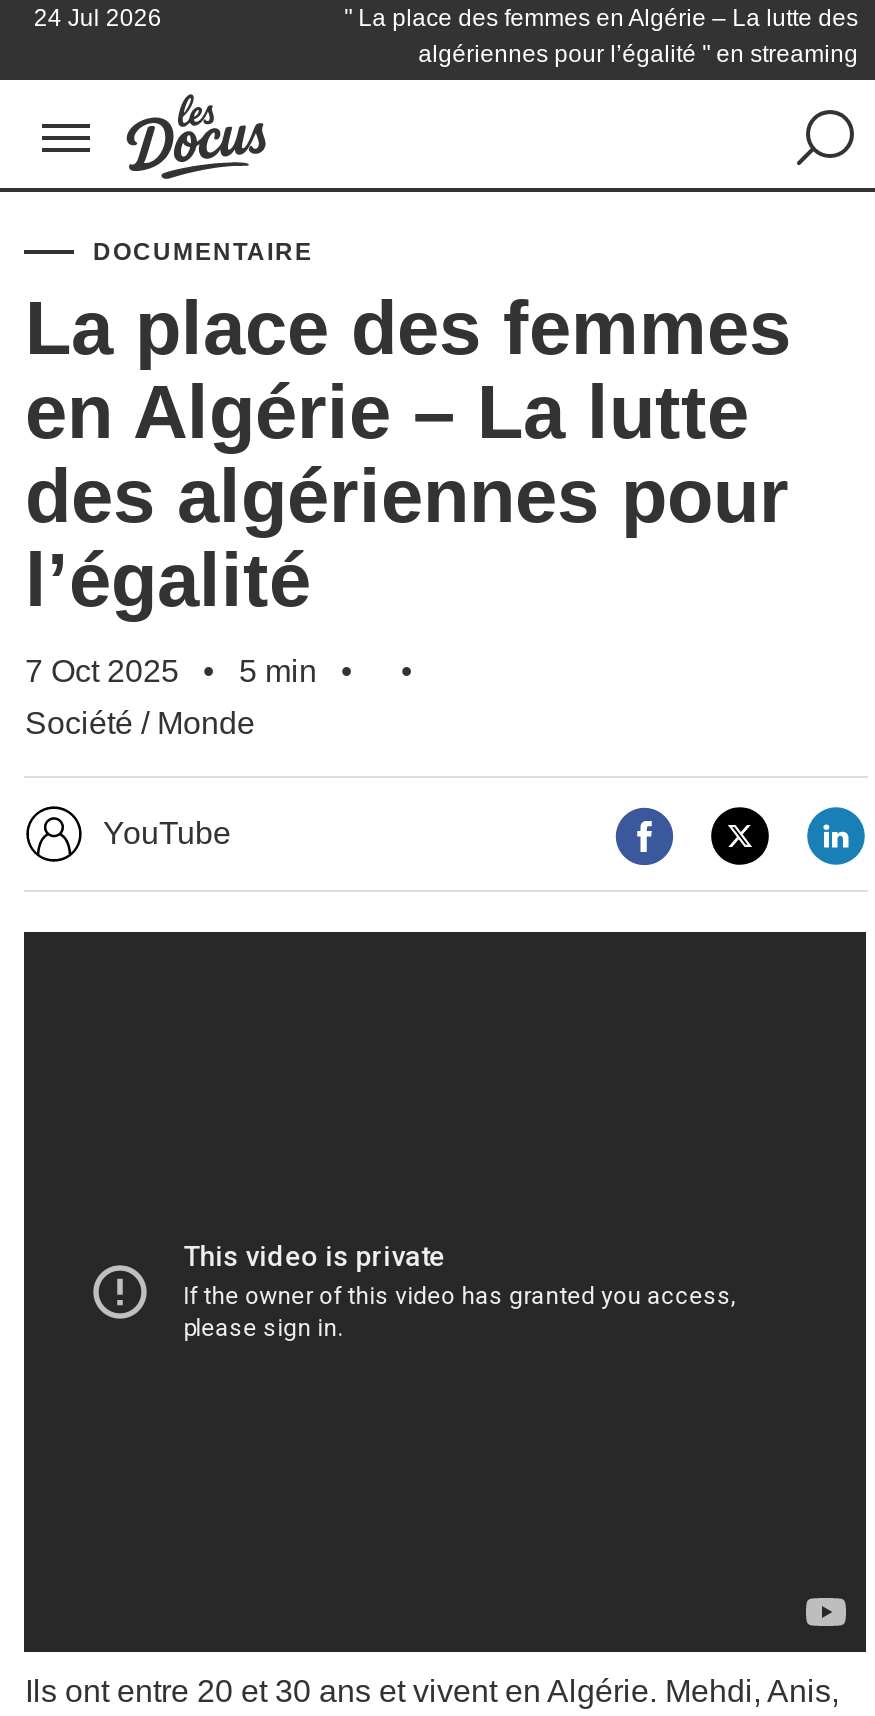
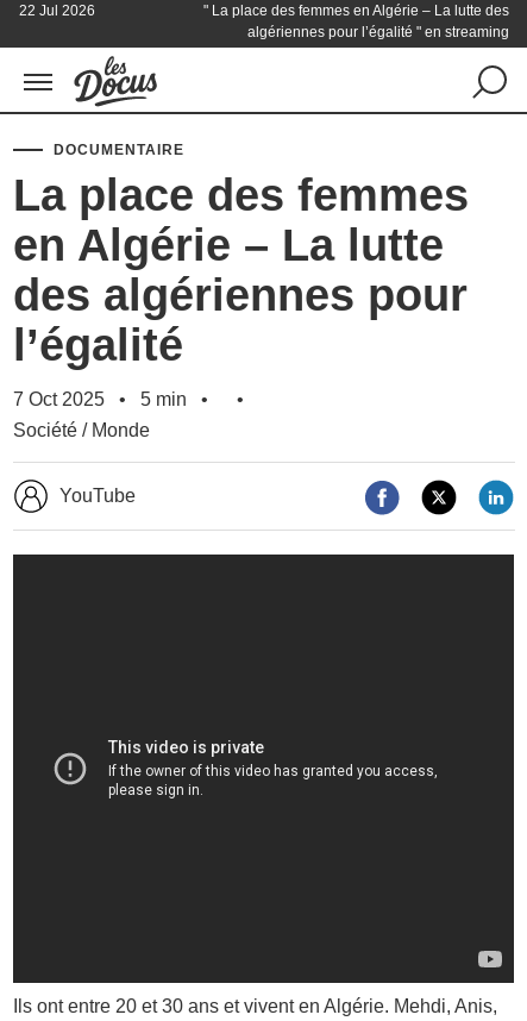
[34,4,162,32] 24 Jul 2026 -> [19,2,95,19] 22 Jul 2026

